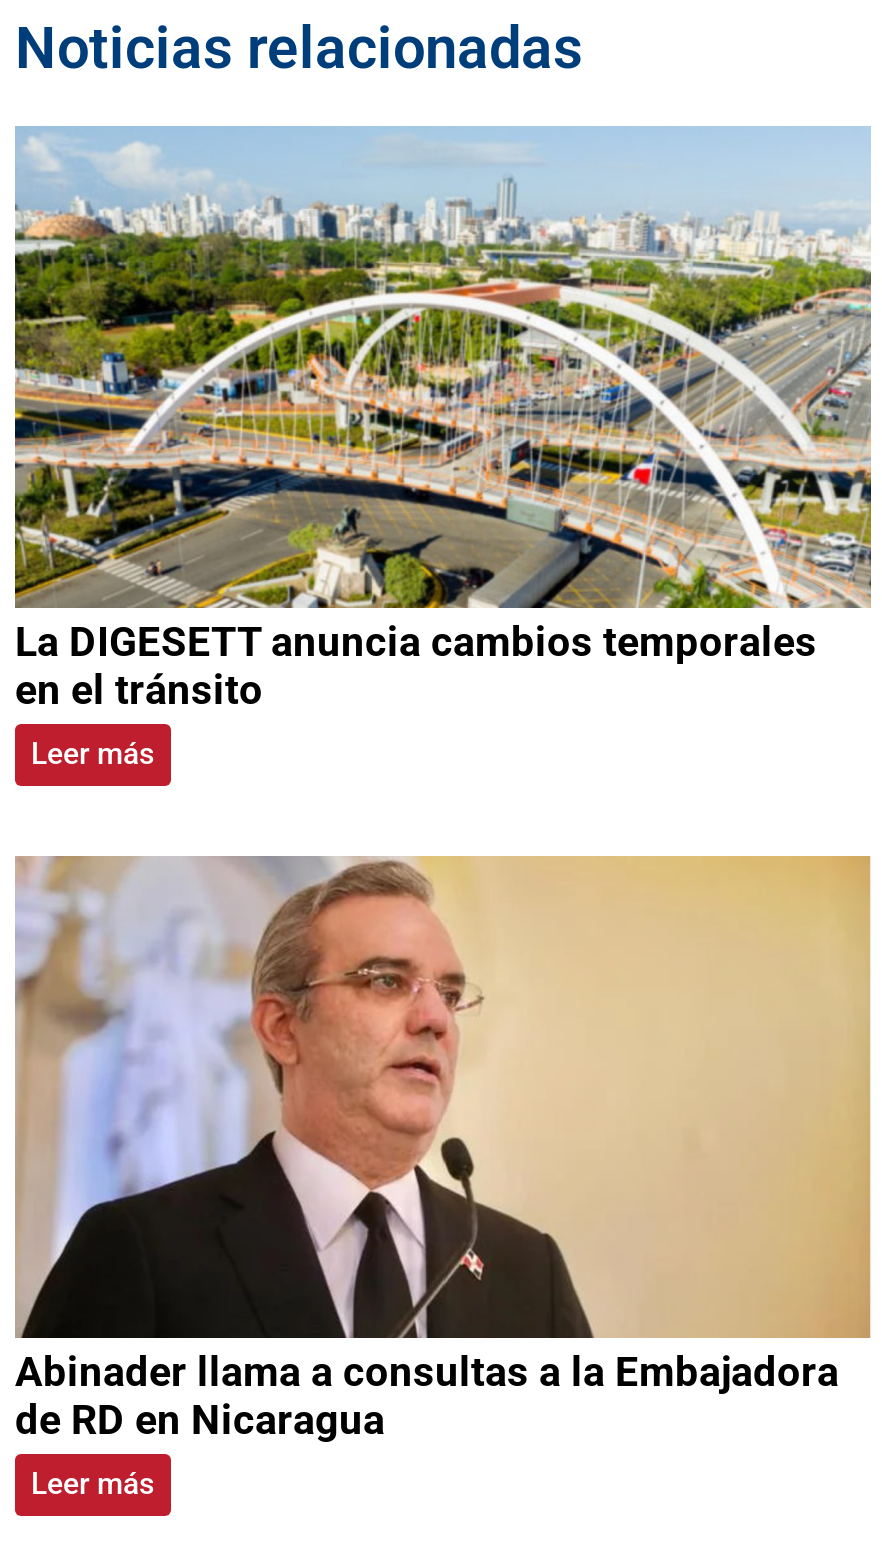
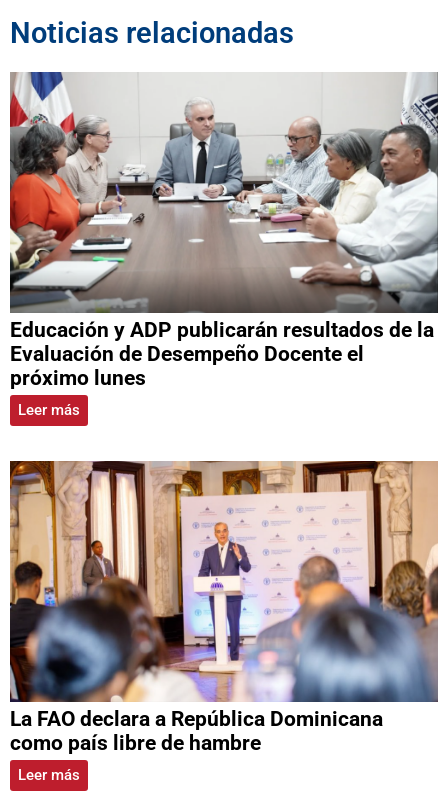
[13,126,873,714] [image] | La DIGESETT anuncia cambios temporales | en el tránsito -> [9,72,439,390] [image] | Educación y ADP publicarán resultados de la | Evaluación de Desempeño Docente el | próximo lunes
[15,854,871,1444] [image] | Abinader llama a consultas a la Embajadora | de RD en Nicaragua -> [9,460,439,755] [image] | La FAO declara a República Dominicana | como país libre de hambre

